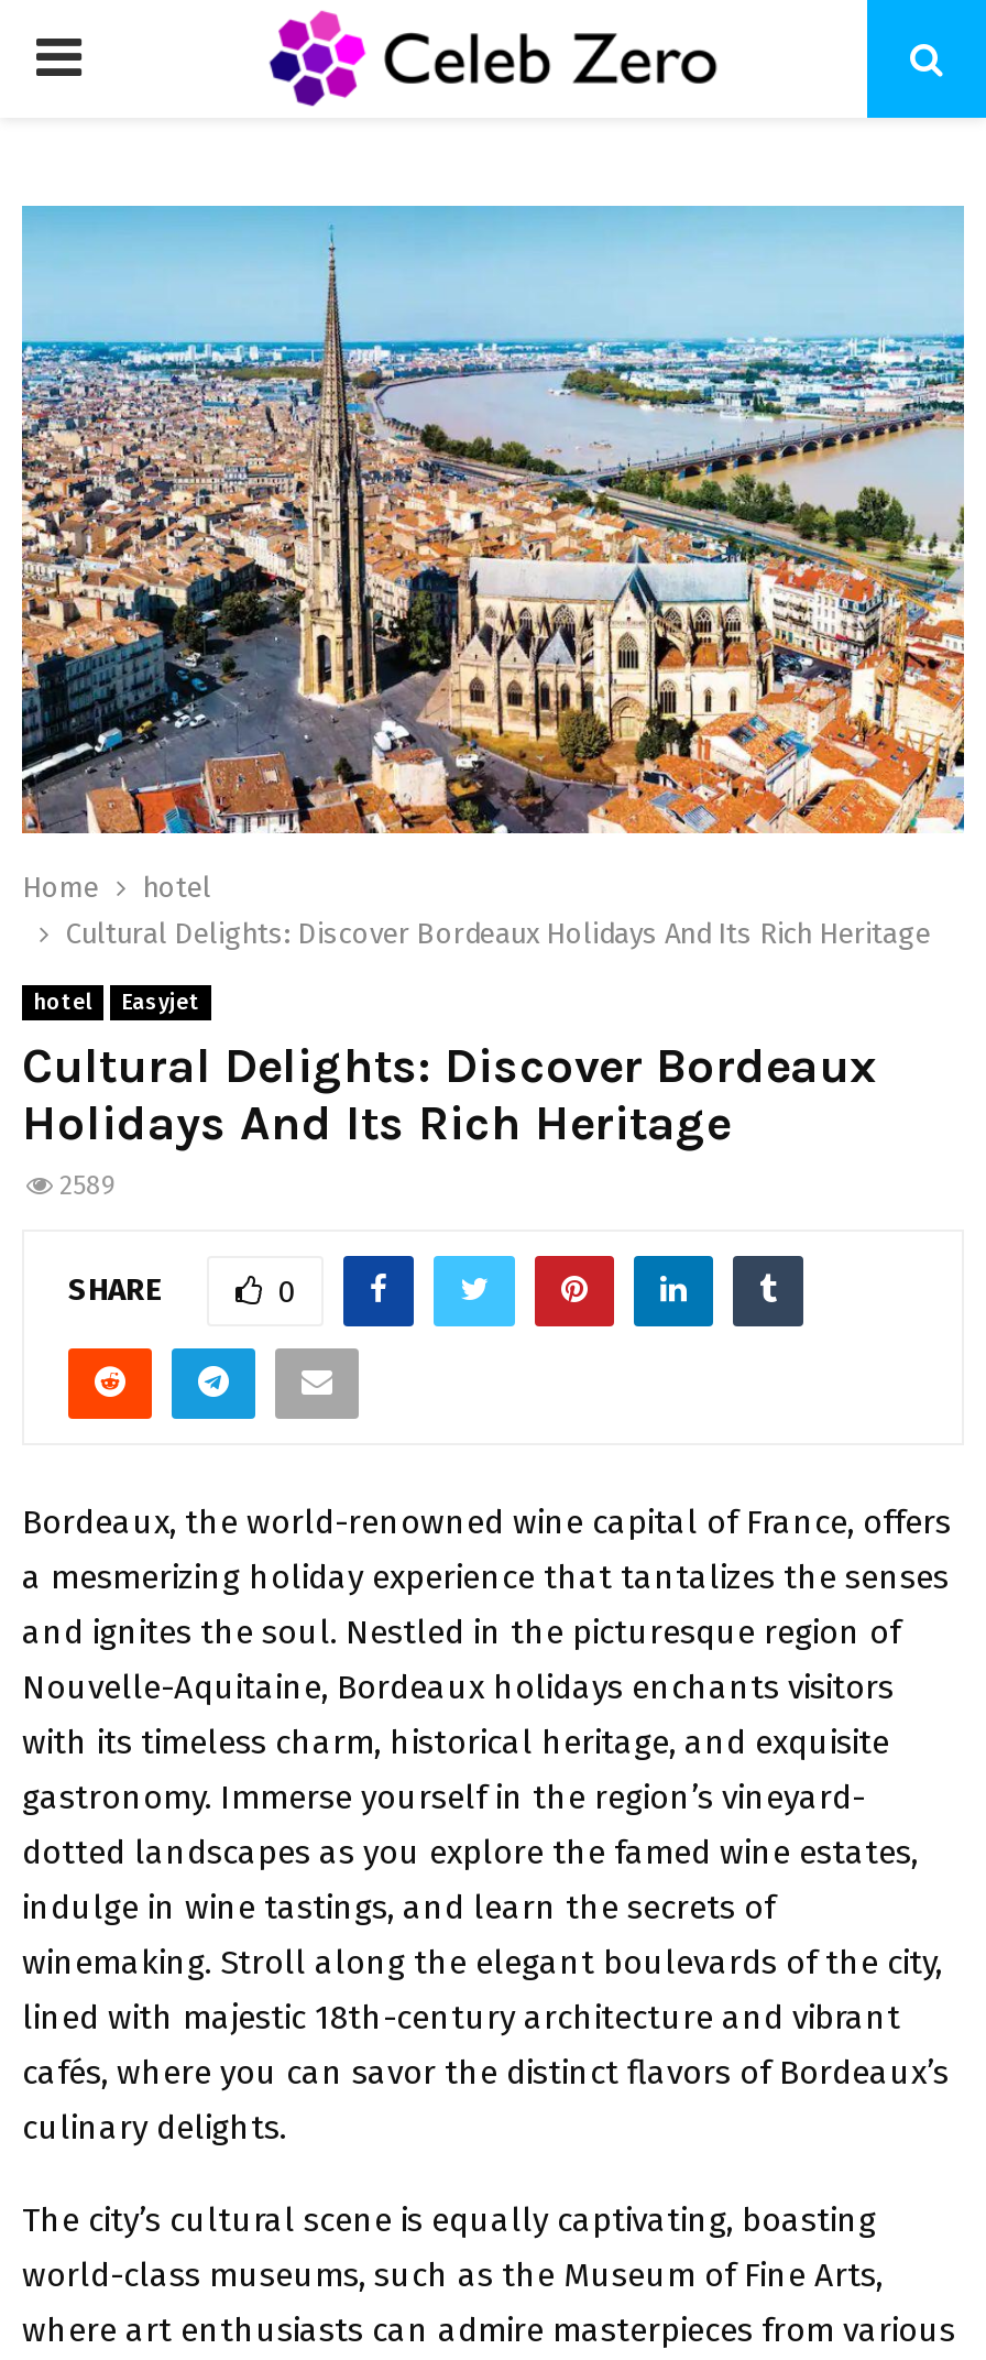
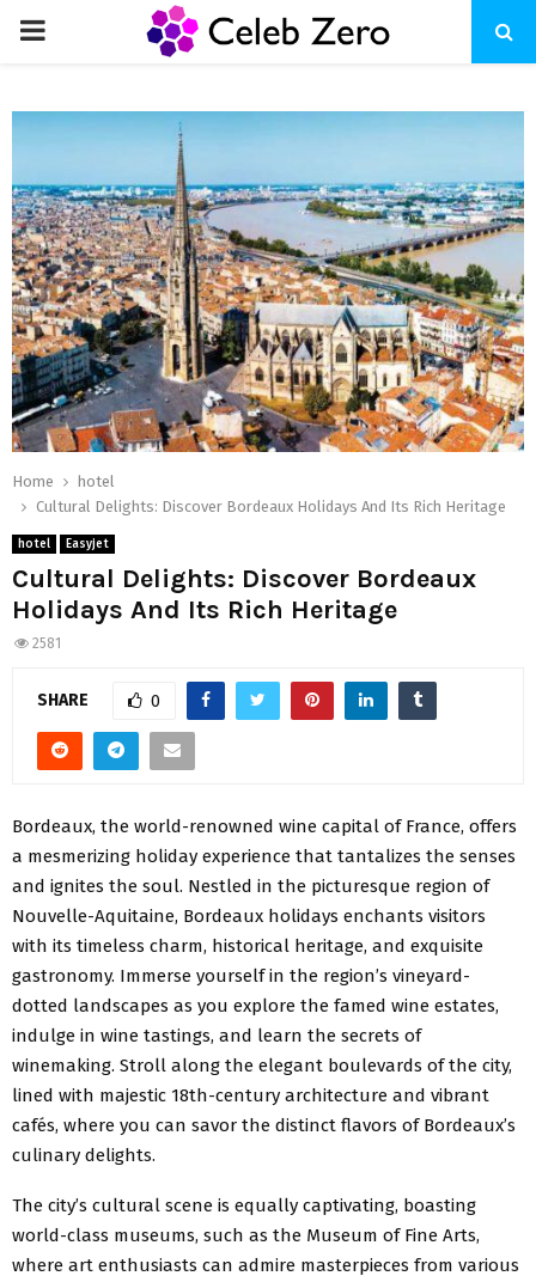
[59,1171,117,1202] 2589 -> [32,635,61,652] 2581

